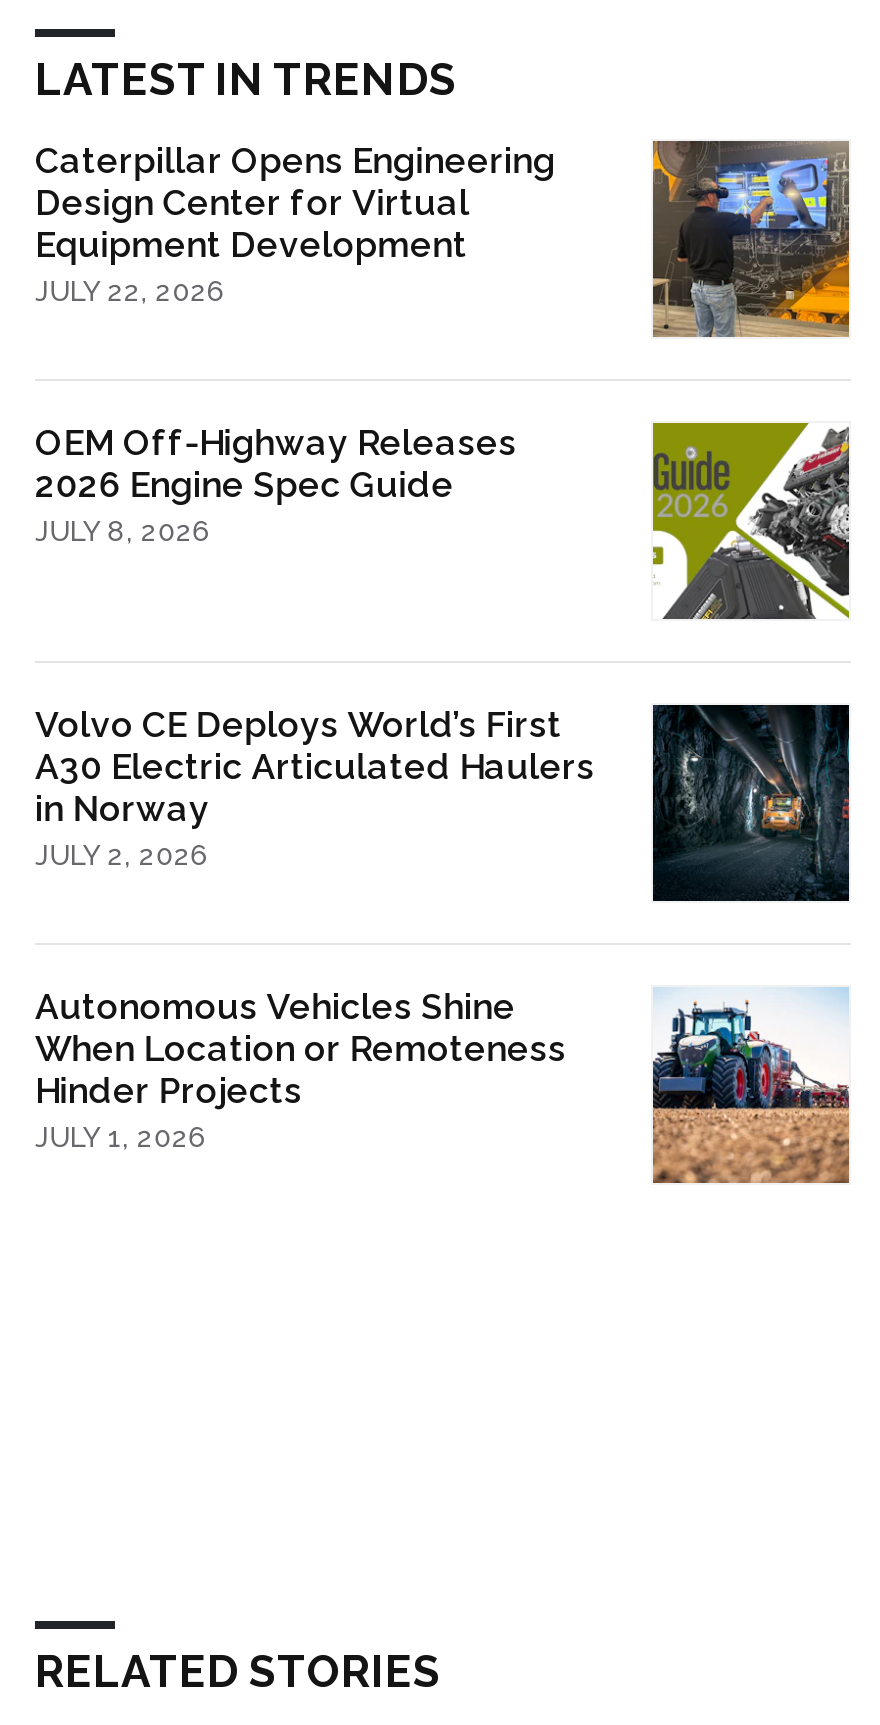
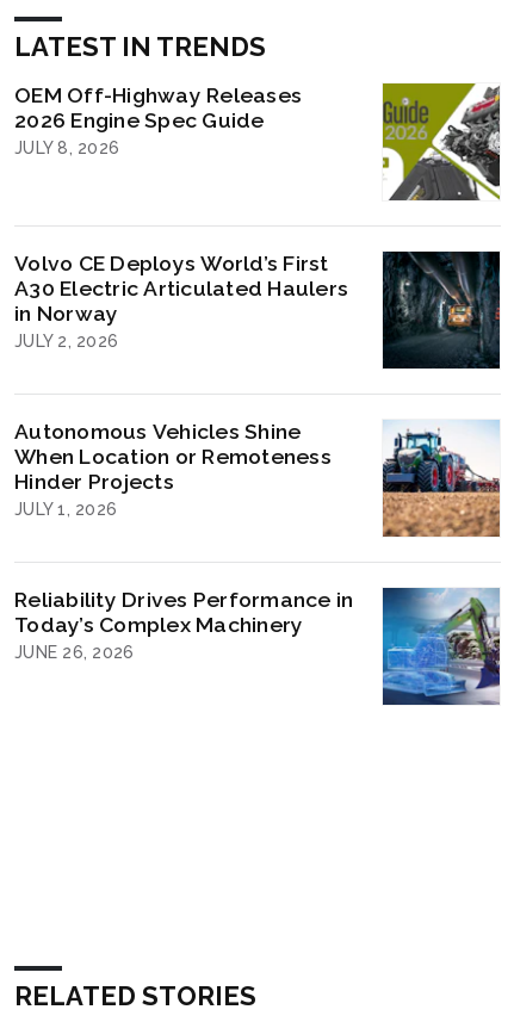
[35,140,555,308] Caterpillar Opens Engineering | Design Center for Virtual | Equipment Development | JULY 22, 2026 -> none
[651,139,851,339] [image] -> none
moved [35,422,853,1154] -> [14,83,502,519]: [image] | OEM Off-Highway Releases | 2026 Engine Spec Guide | ... | Hinder Projects | JULY 1, 2026
none -> [14,587,501,706] [image] | Reliability Drives Performance in | Today’s Complex Machinery | JUNE 26, 2026

